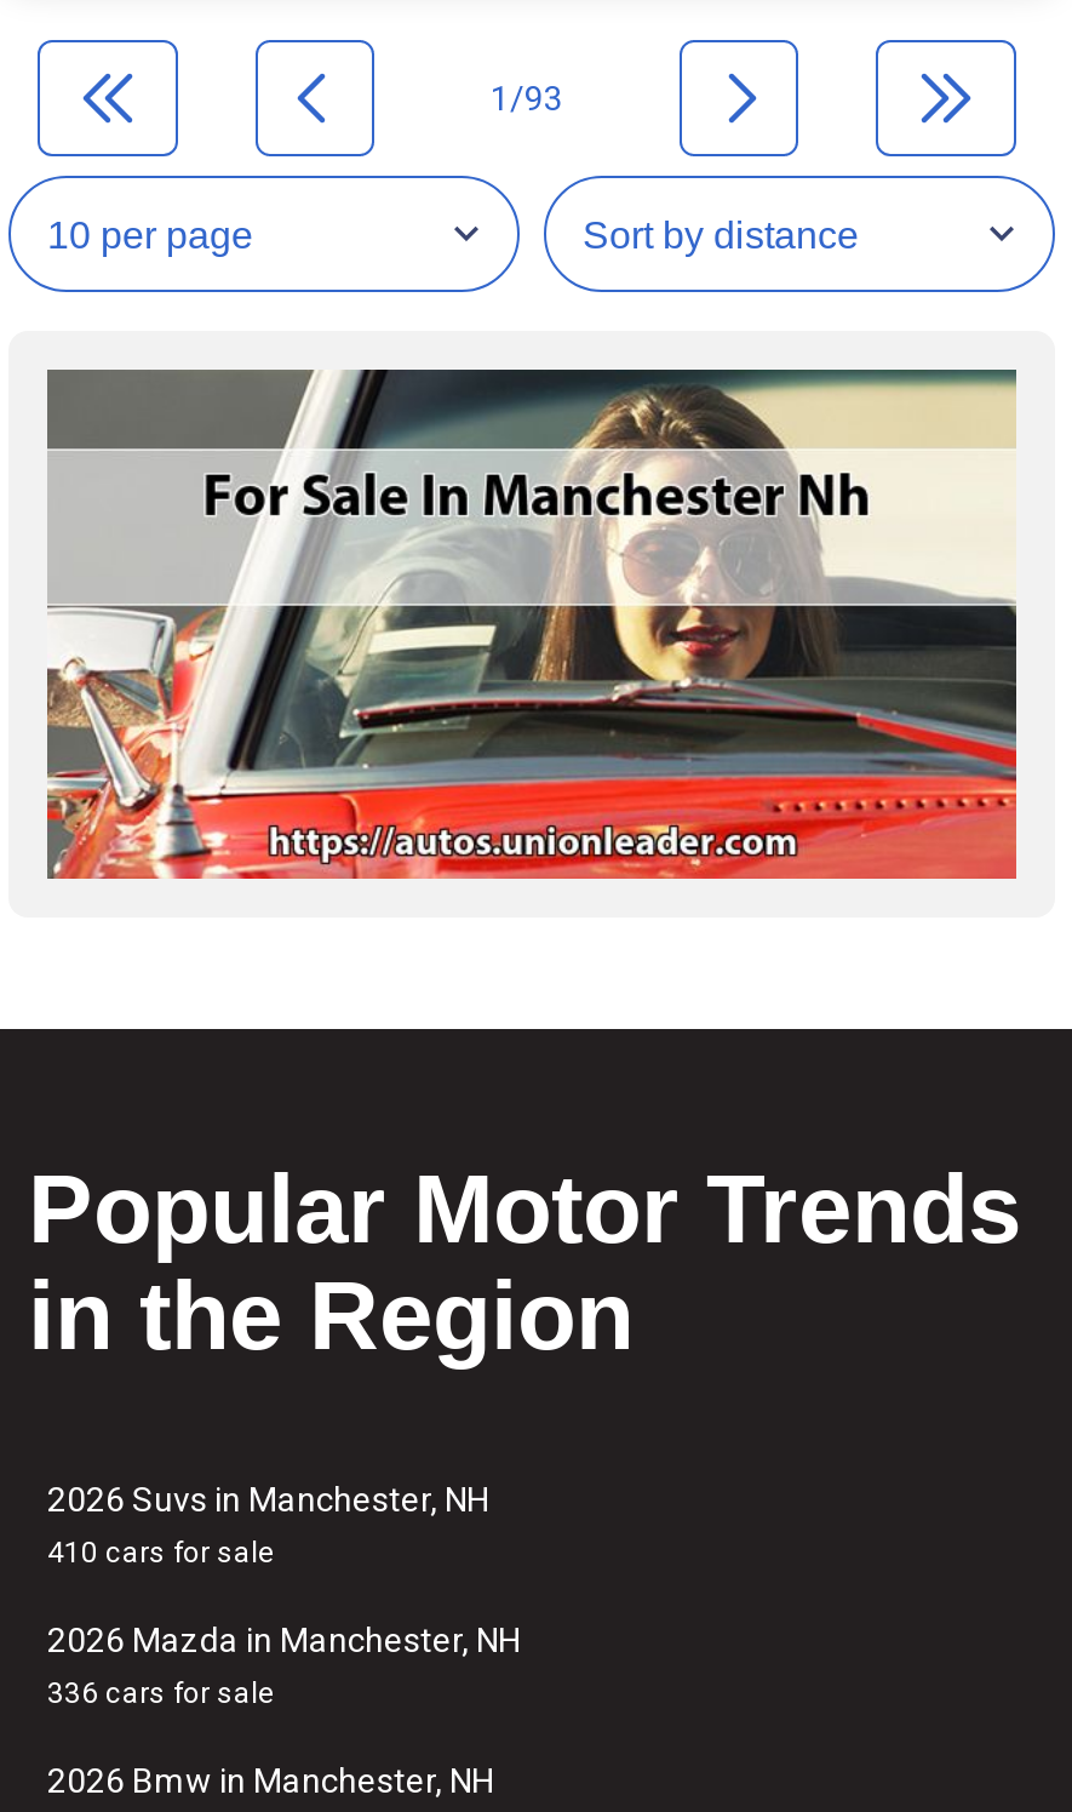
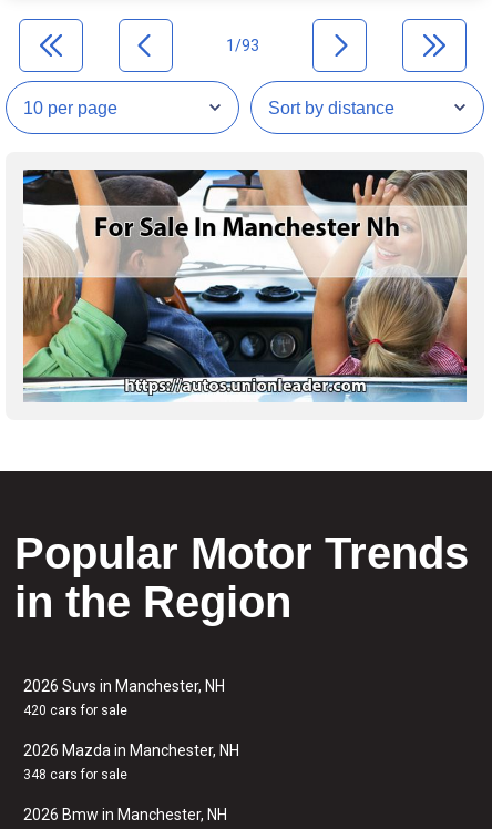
[45,367,1019,881] [image] -> [22,168,468,403] [image]
[47,1536,275,1570] 410 cars for sale -> [23,703,127,718] 420 cars for sale
[47,1676,275,1710] 336 cars for sale -> [23,767,127,782] 348 cars for sale

